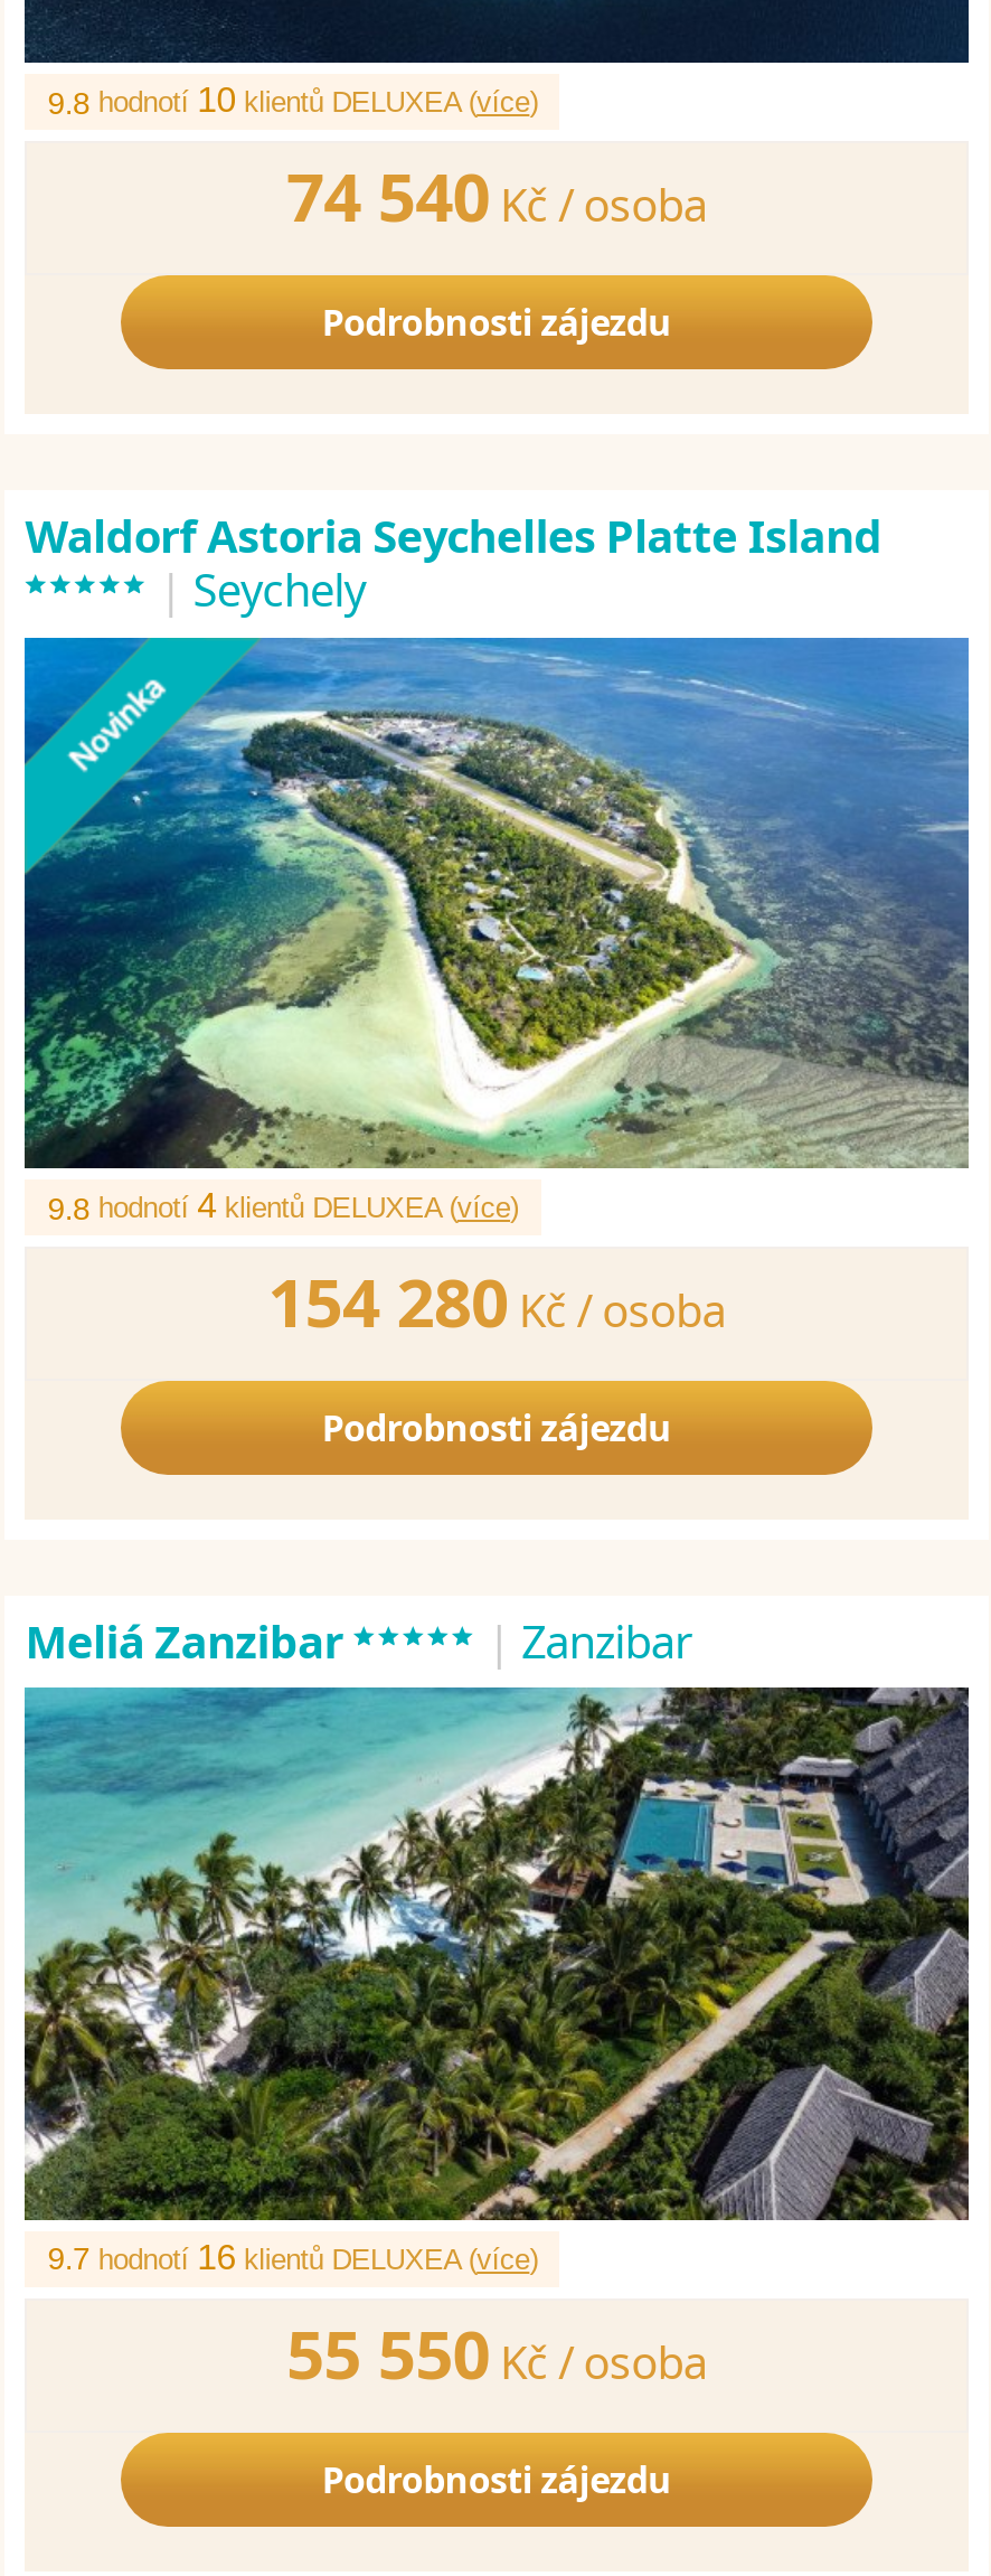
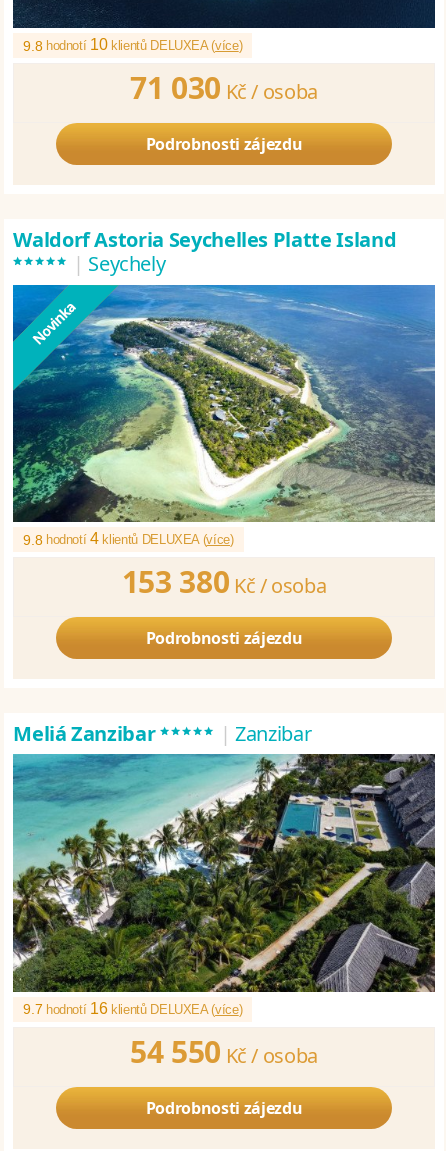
[286,151,707,243] 74 540 Kč /osoba -> [130,67,318,108] 71 030 Kč /osoba
[268,1256,726,1348] 154 280 Kč /osoba -> [122,561,326,602] 153 380 Kč /osoba
[286,2307,707,2399] 55 550 Kč /osoba -> [130,1031,318,1072] 54 550 Kč /osoba

